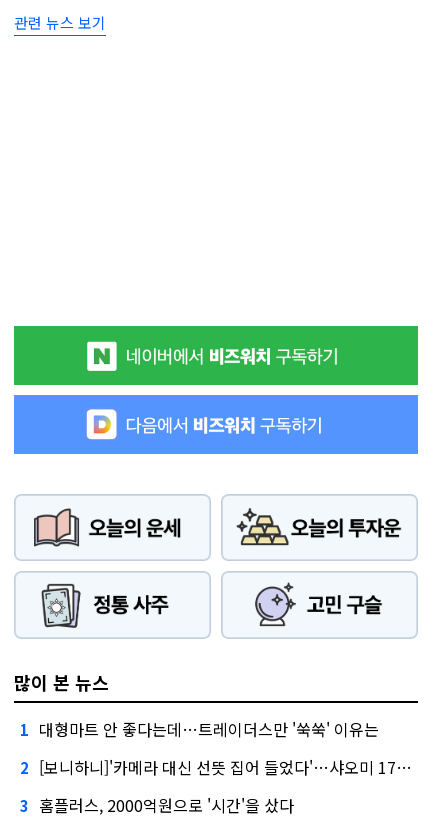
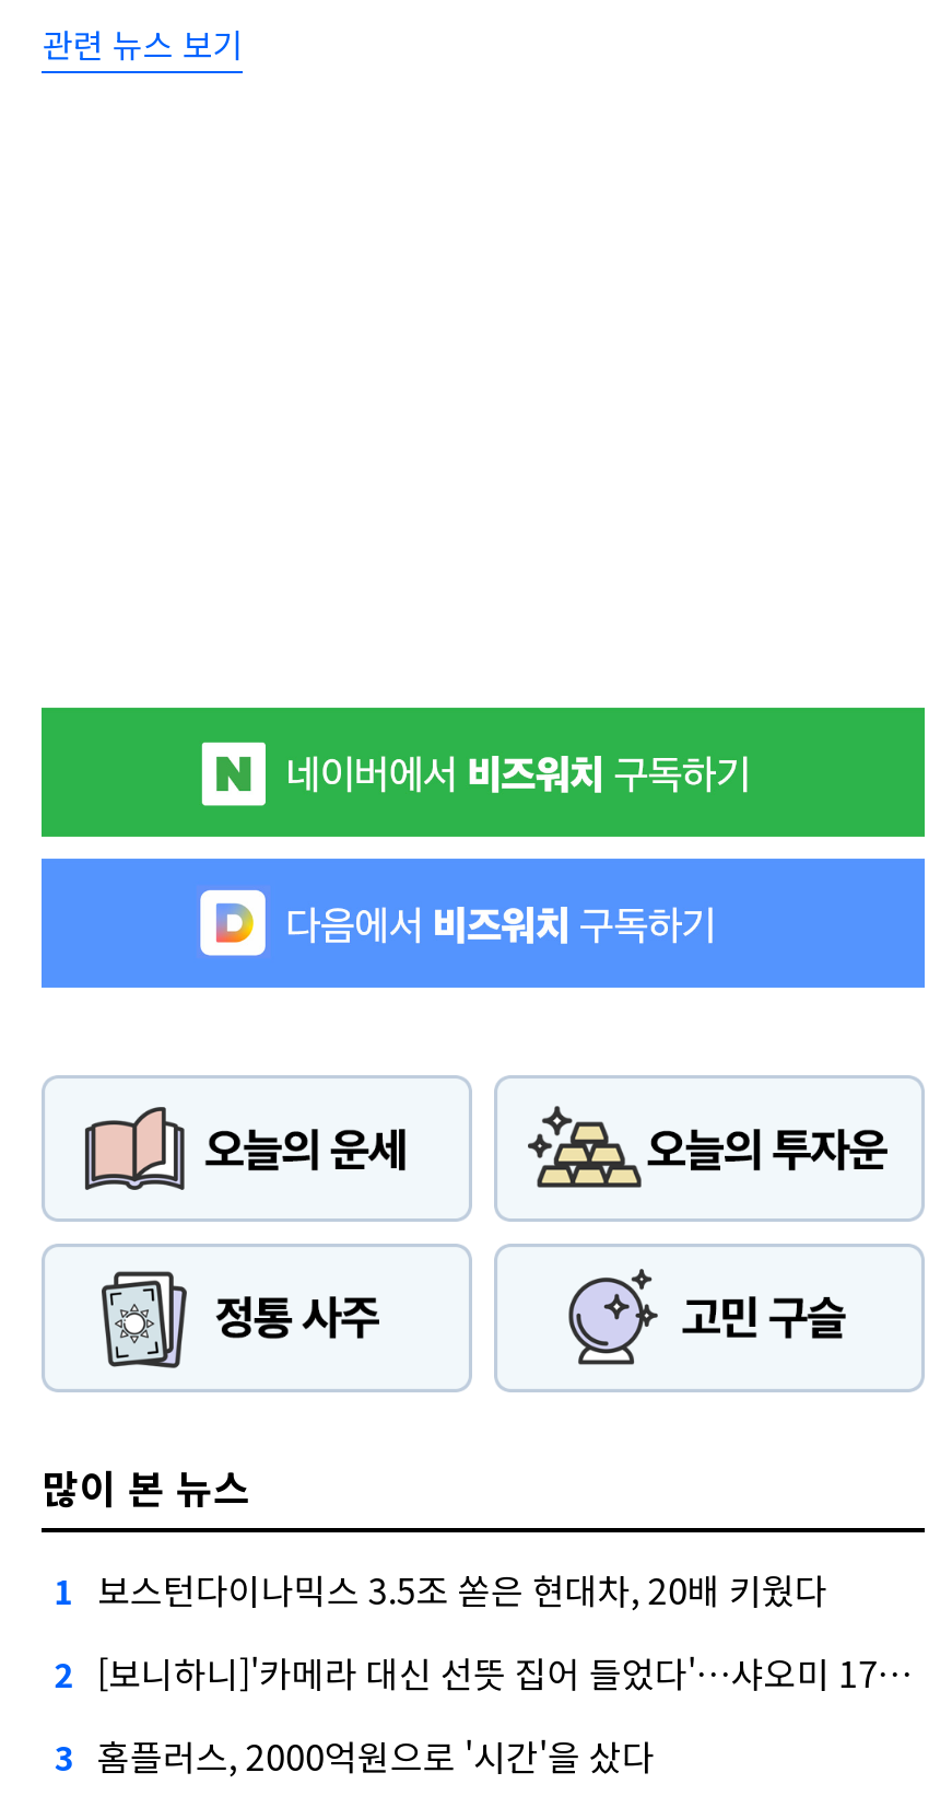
[20,717,379,741] 1 대형마트 안 좋다는데…트레이더스만 '쑥쑥' 이유는 -> [54,1562,827,1615] 1 보스턴다이나믹스 3.5조 쏟은 현대차, 20배 키웠다

